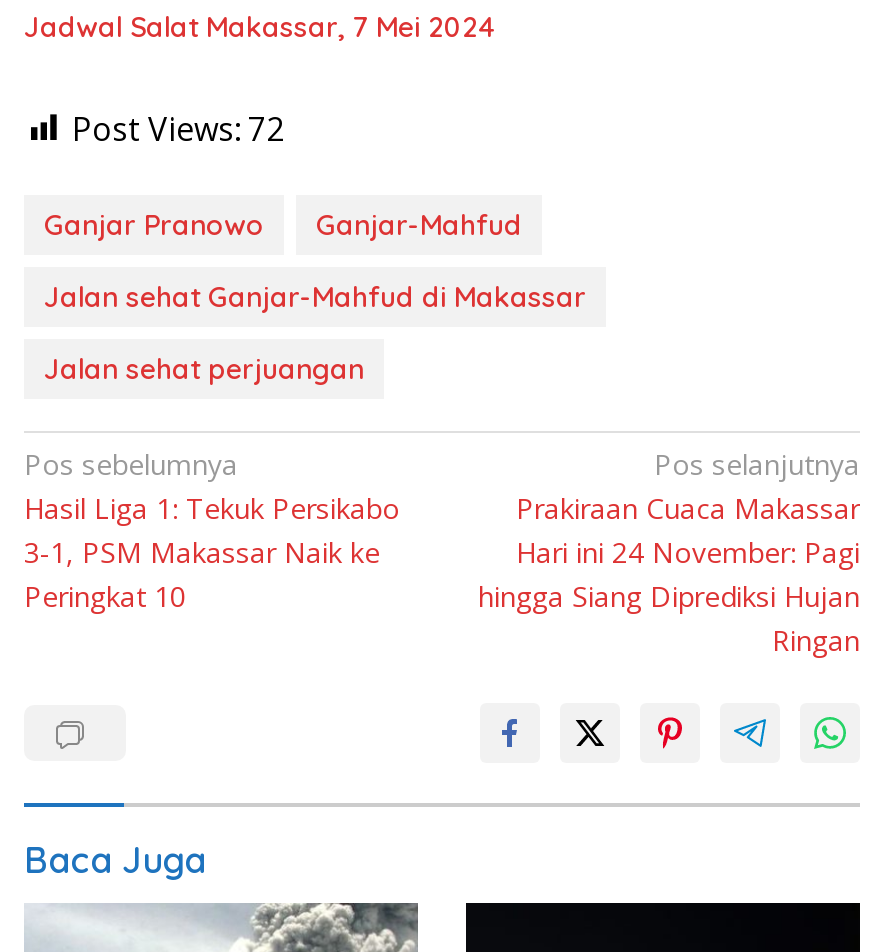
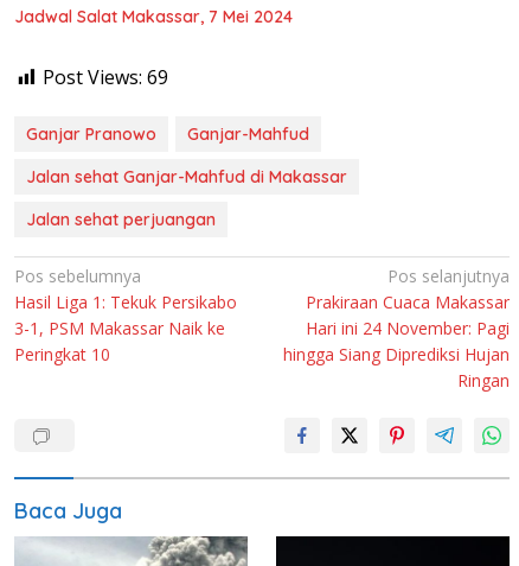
[72,107,284,151] Post Views: 72 -> [43,65,168,91] Post Views: 69

